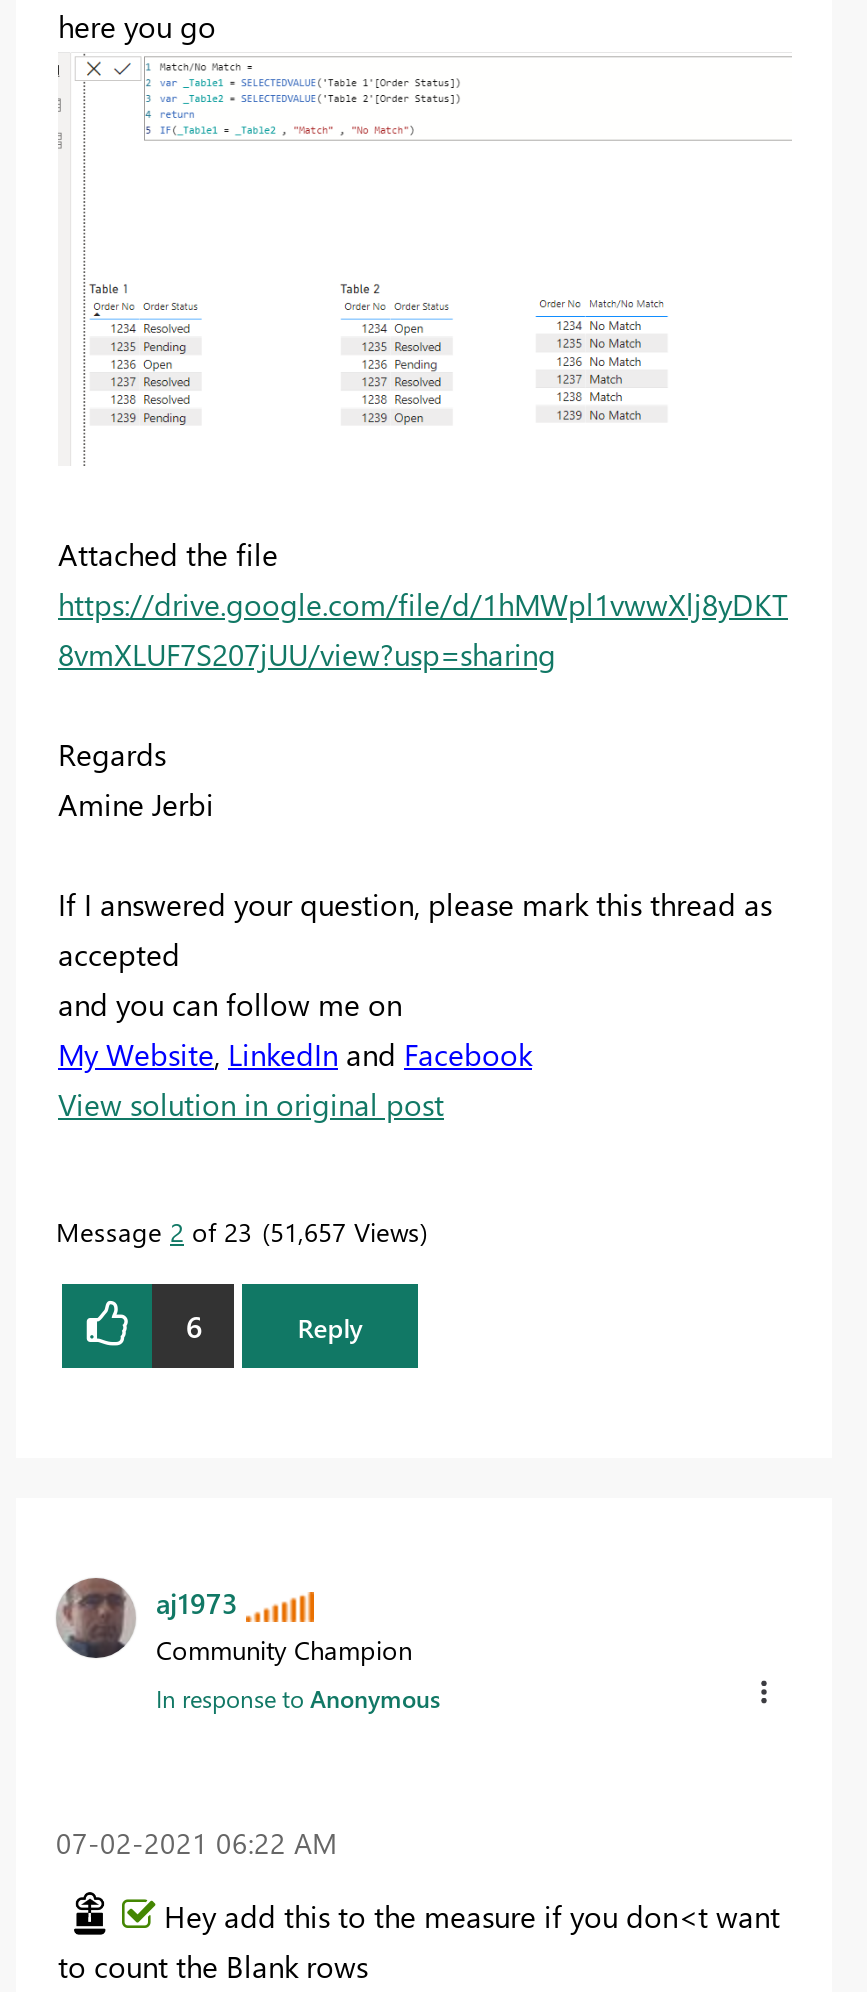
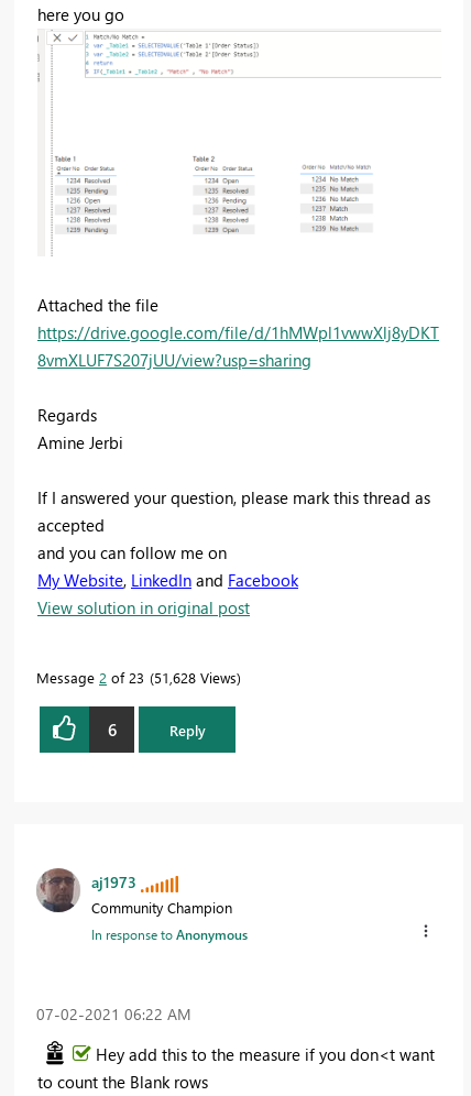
[56,1215,420,1249] Message 2 of 23 51,657 Views -> [36,668,237,687] Message 2 of 23 51,628 Views

